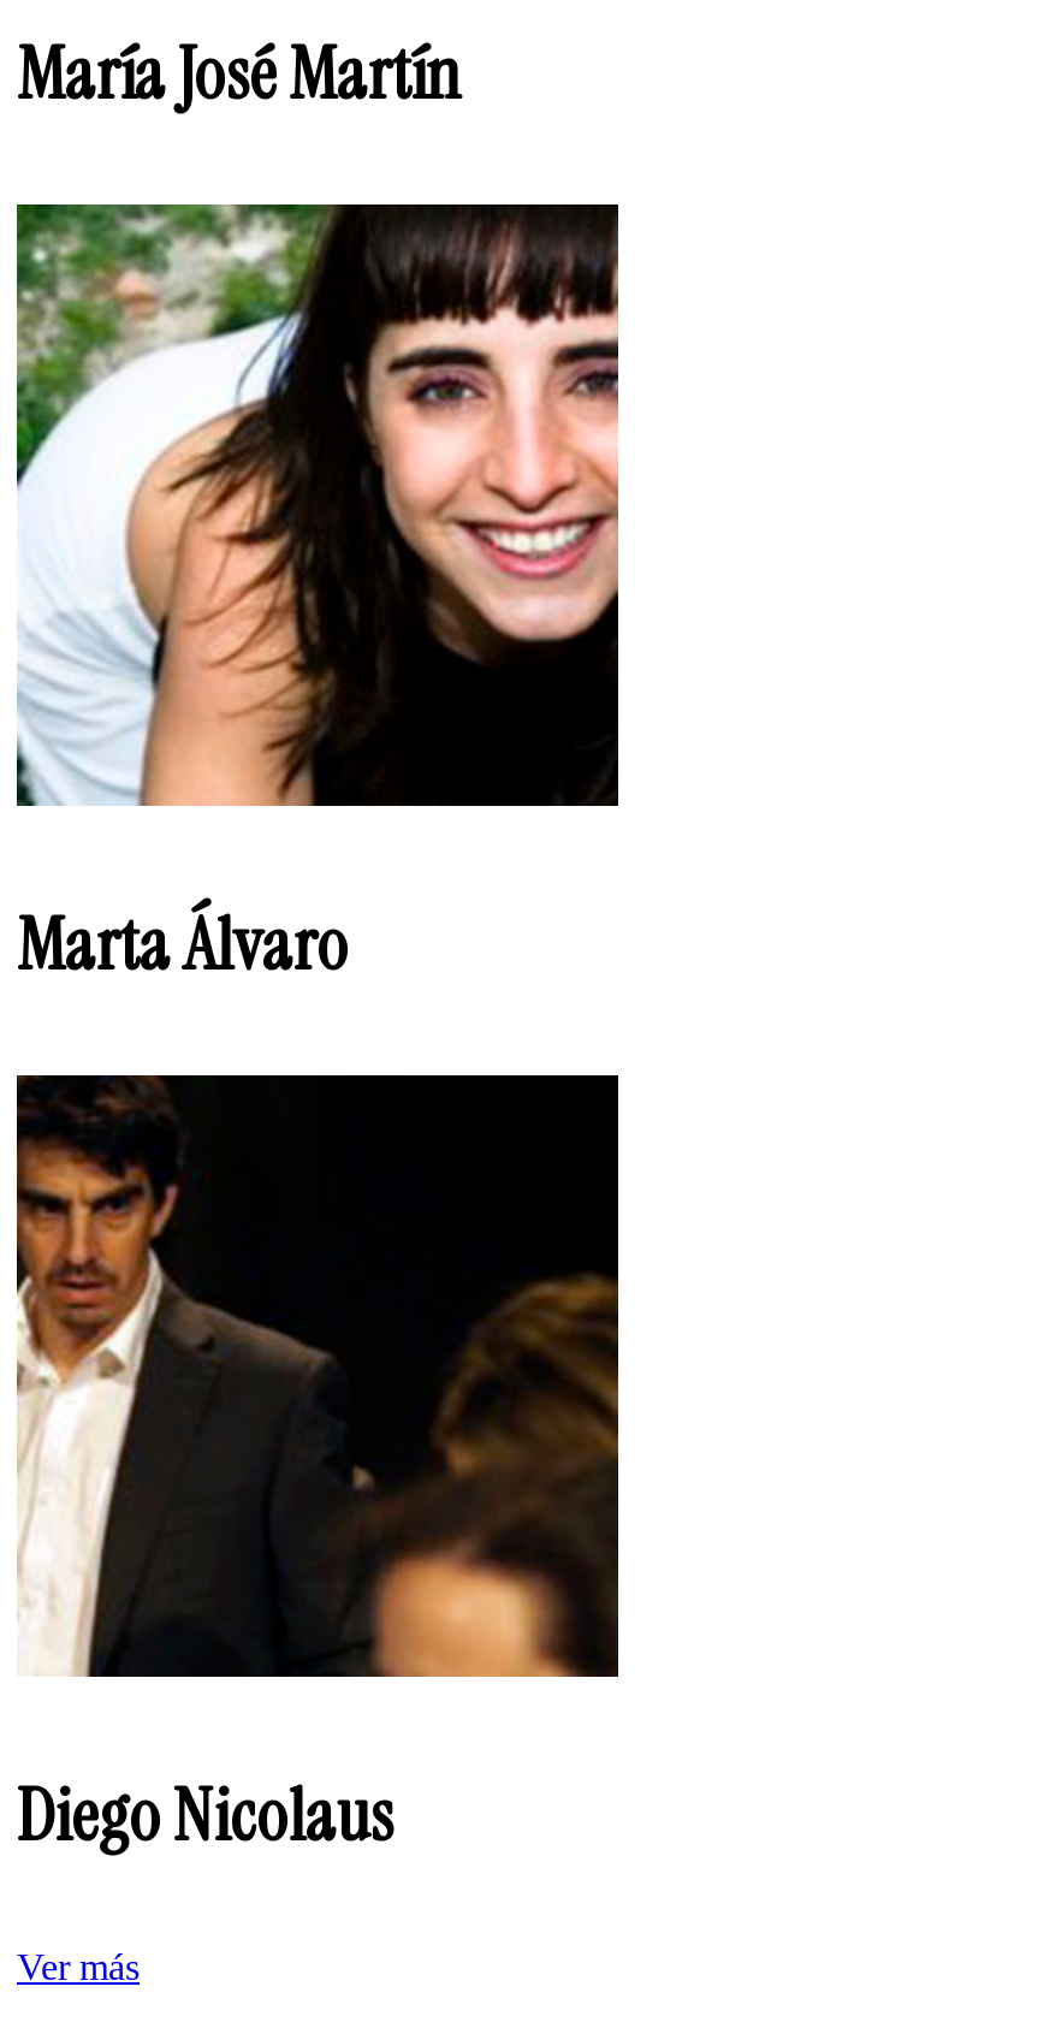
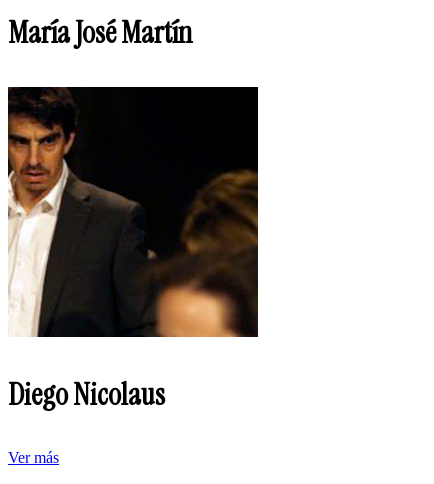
[14,202,621,991] [image] | Marta Álvaro -> none

